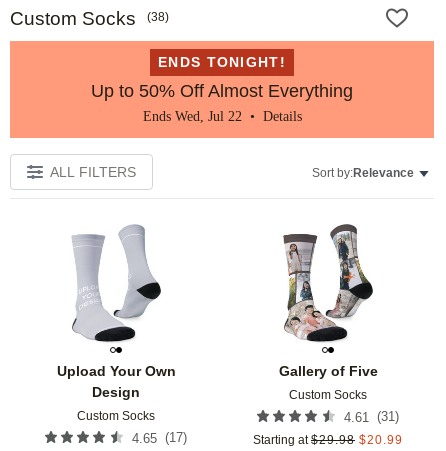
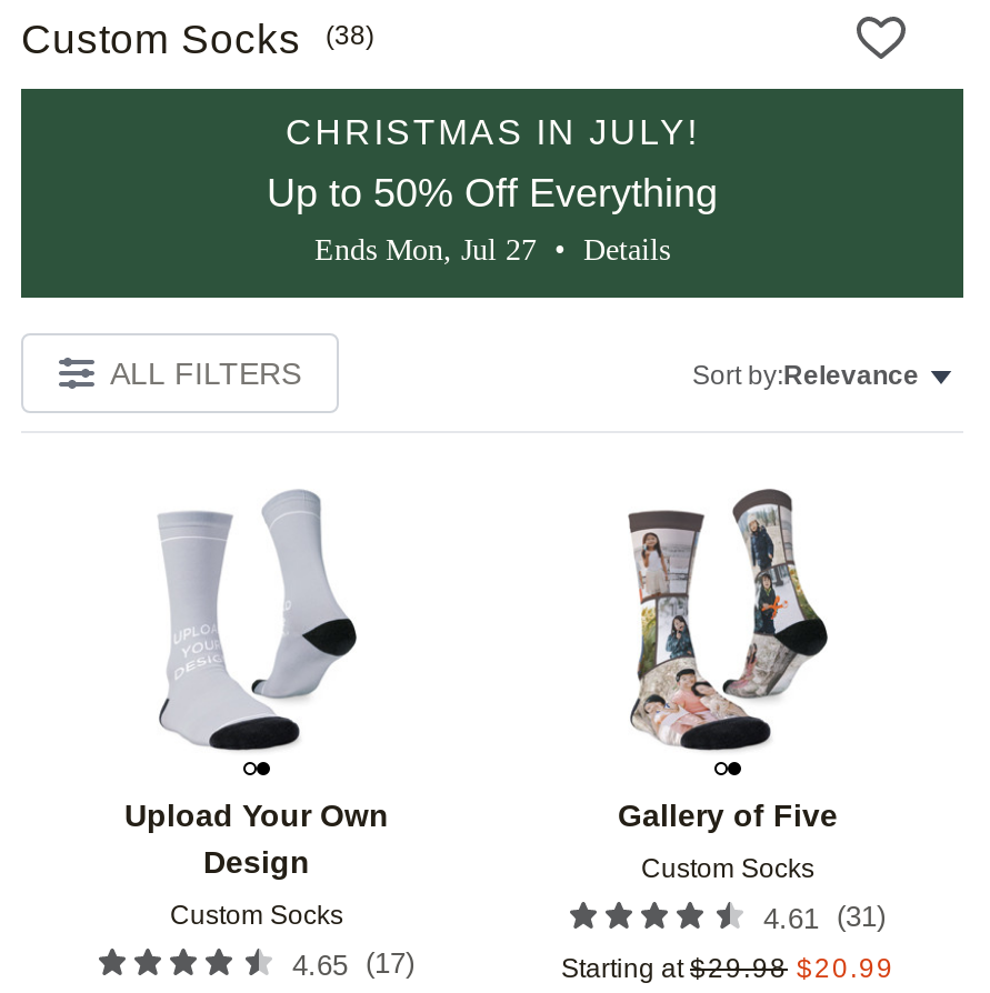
[9,40,435,139] [image] | ENDS TONIGHT! | Up to 50% Off Almost Everything | Ends Wed, Jul 22 • Details -> [19,87,966,300] [image] | CHRISTMAS IN JULY! | Up to 50% Off Everything | Ends Mon, Jul 27 • Details

